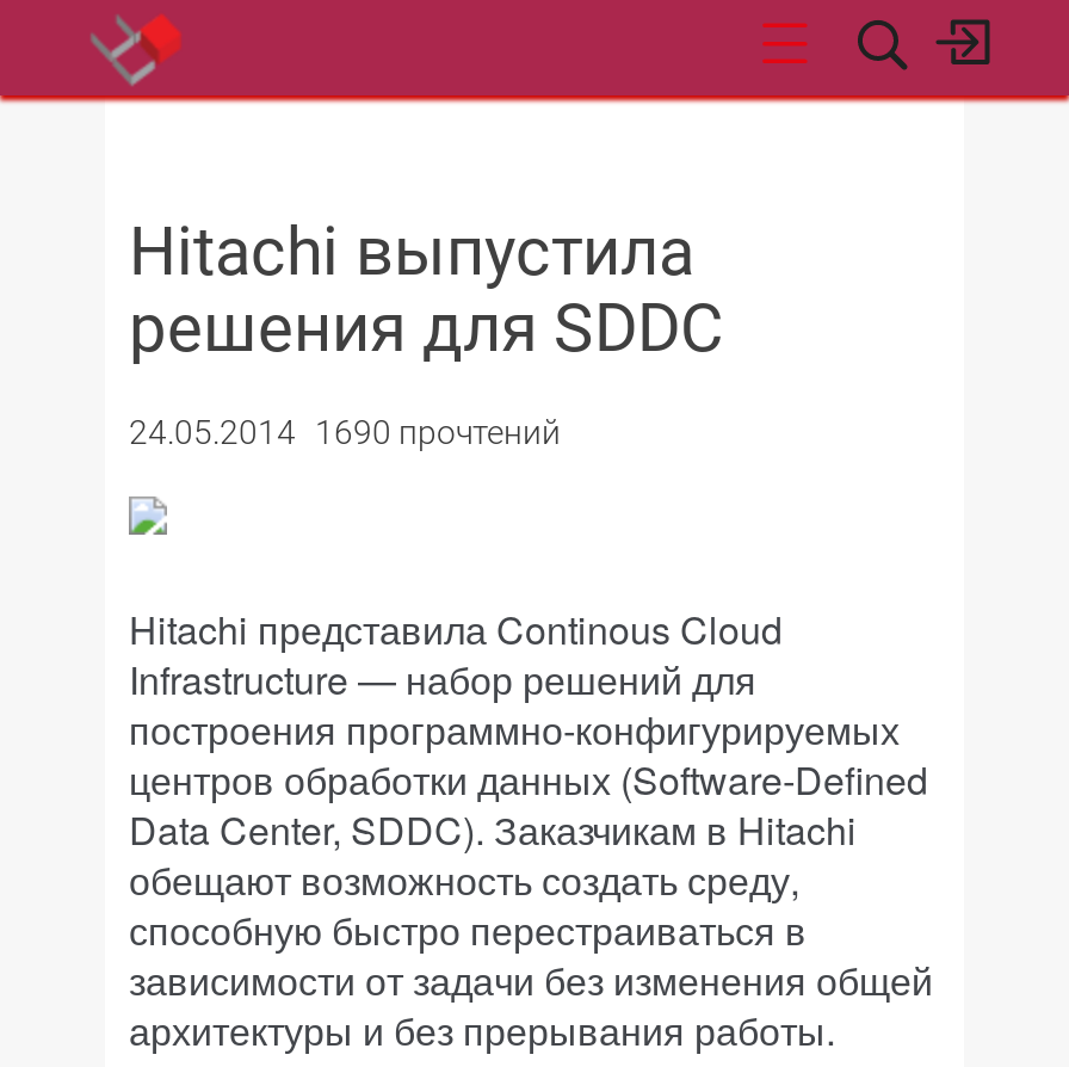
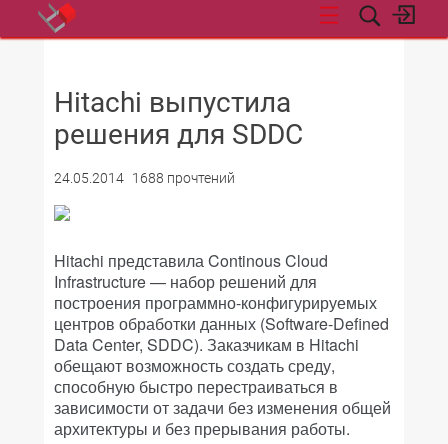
[129,413,561,451] 24.05.2014 1690 прочтений -> [54,170,235,186] 24.05.2014 1688 прочтений

